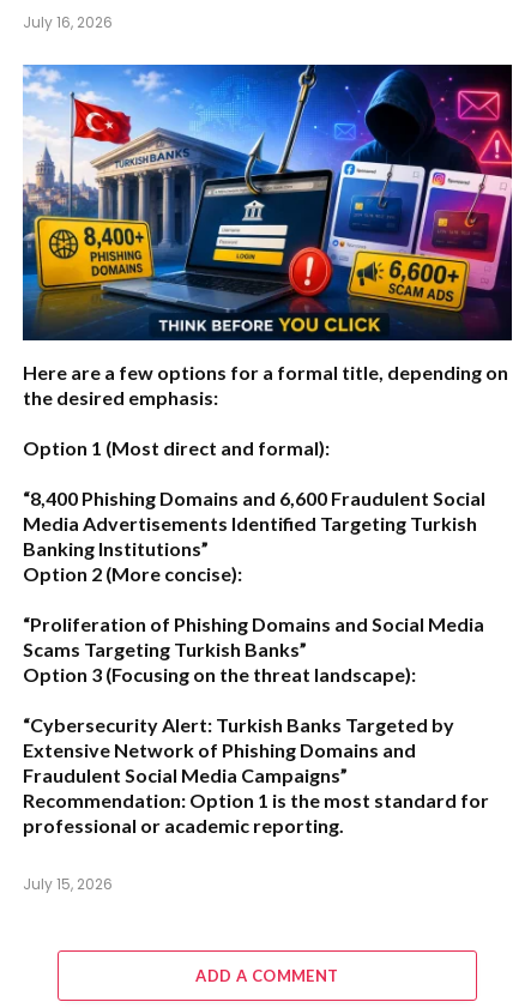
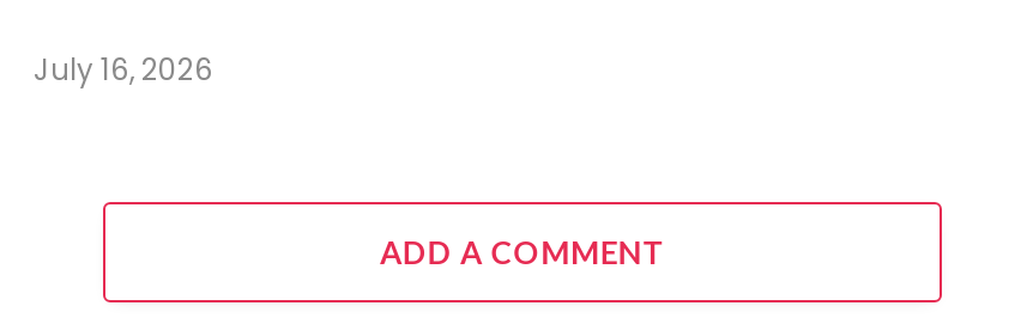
[22,64,513,894] [image] | Here are a few options for a formal title, depending on | the desired emphasis: | Option 1 (Most direct and formal): | “8,400 Phishing Domains and 6,600 Fraudulent Social | Media Advertisements Identified Targeting Turkish | Banking Institutions” | Option 2 (More concise): | “Proliferation of Phishing Domains and Social Media | Scams Targeting Turkish Banks” | Option 3 (Focusing on the threat landscape): | “Cybersecurity Alert: Turkish Banks Targeted by | Extensive Network of Phishing Domains and | Fraudulent Social Media Campaigns” | Recommendation: Option 1 is the most standard for | professional or academic reporting. | July 15, 2026 -> none

